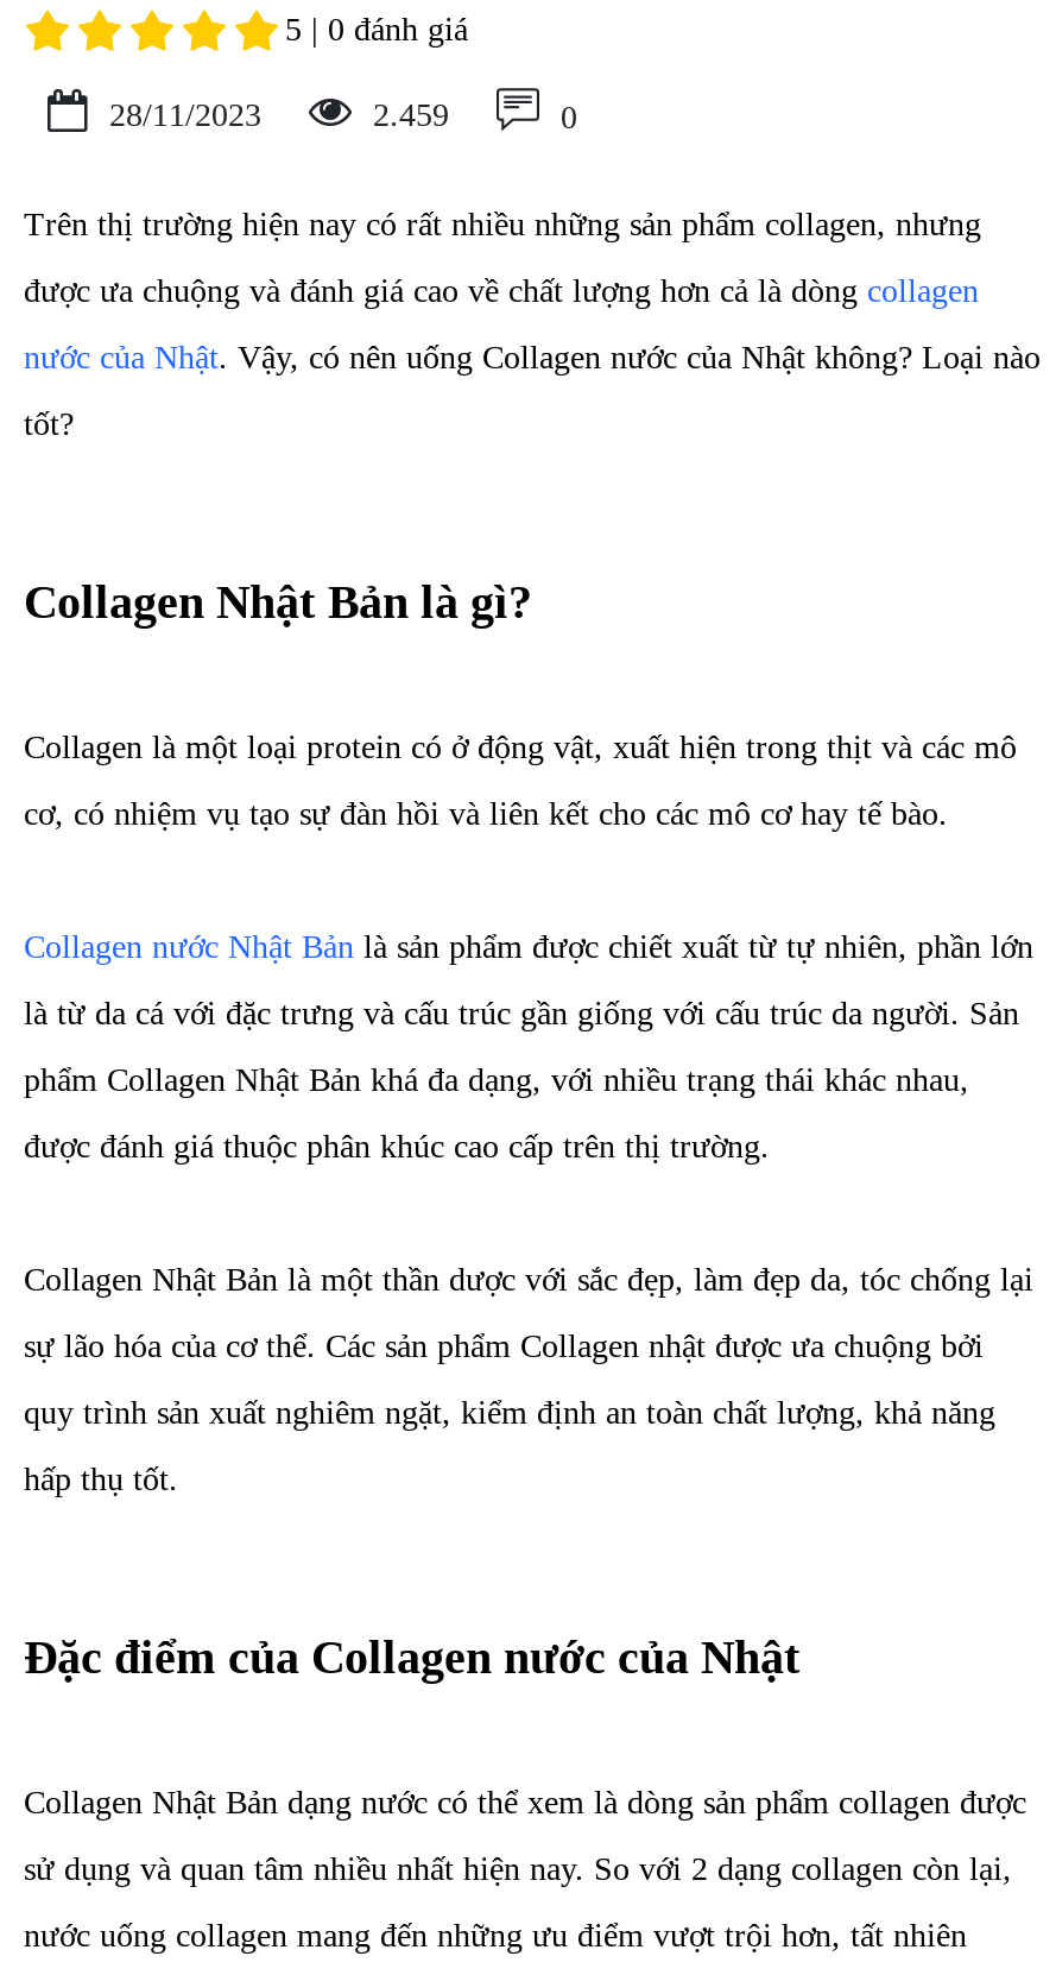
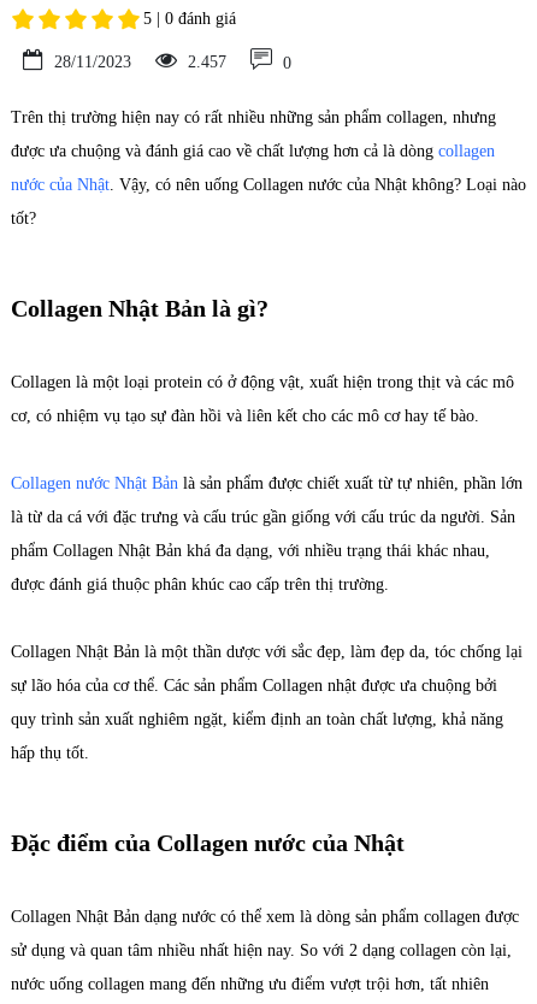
[363,97,449,133] 2.459 -> [183,53,226,71] 2.457

